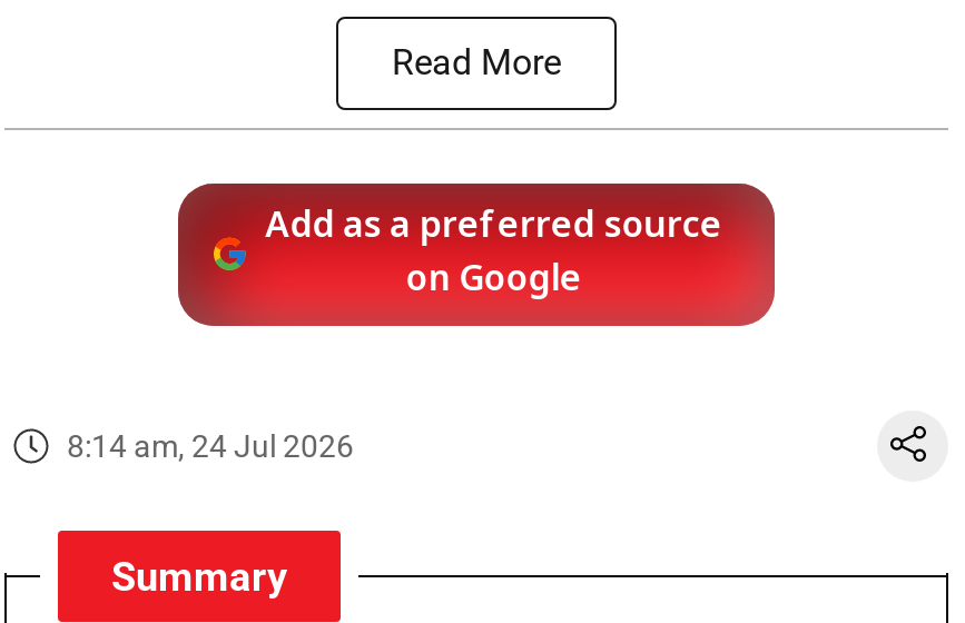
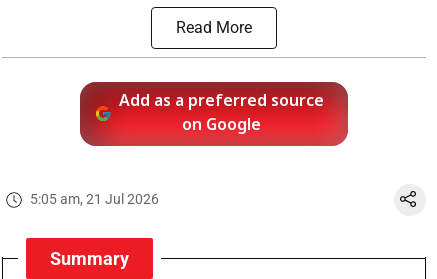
[67,428,354,463] 8:14 am, 24 Jul 2026 -> [30,191,159,207] 5:05 am, 21 Jul 2026

